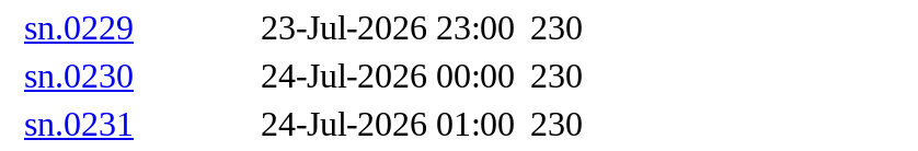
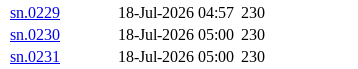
[261,10,583,47] 23-Jul-2026 23:00 230 -> [118,4,265,21] 18-Jul-2026 04:57 230
[261,58,583,95] 24-Jul-2026 00:00 230 -> [118,26,265,43] 18-Jul-2026 05:00 230
[261,106,583,143] 24-Jul-2026 01:00 230 -> [118,48,265,65] 18-Jul-2026 05:00 230

